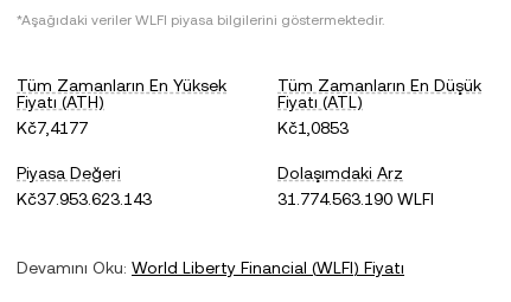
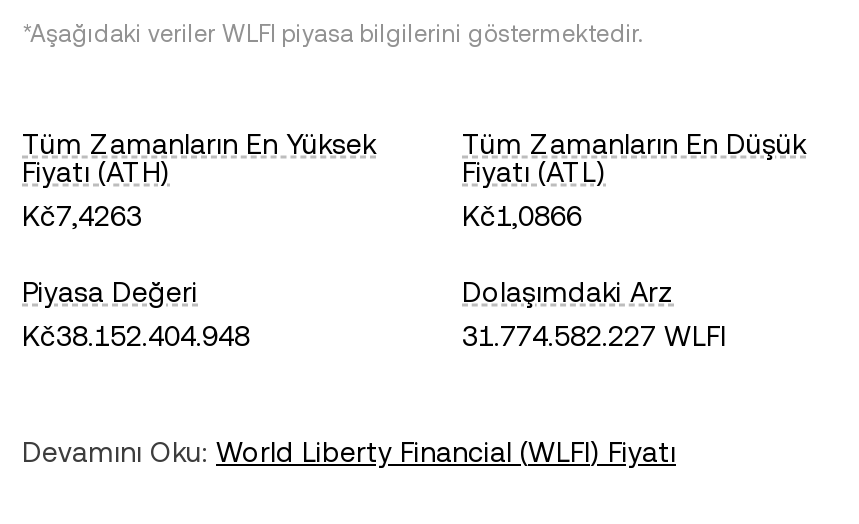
[17,118,88,137] Kč7,4177 -> [22,200,142,232] Kč7,4263
[277,118,349,137] Kč1,0853 -> [462,200,582,232] Kč1,0866
[17,189,152,208] Kč37.953.623.143 -> [22,320,250,352] Kč38.152.404.948
[277,189,434,208] 31.774.563.190 WLFI -> [462,320,726,352] 31.774.582.227 WLFI

